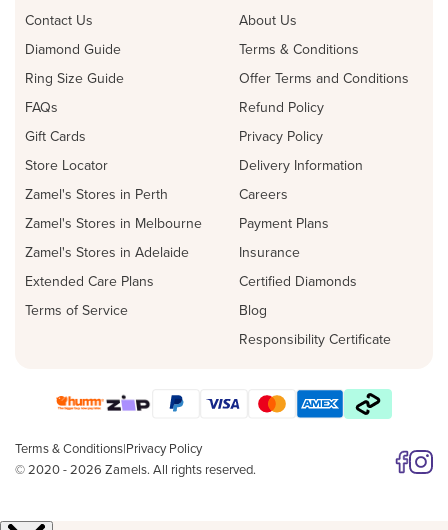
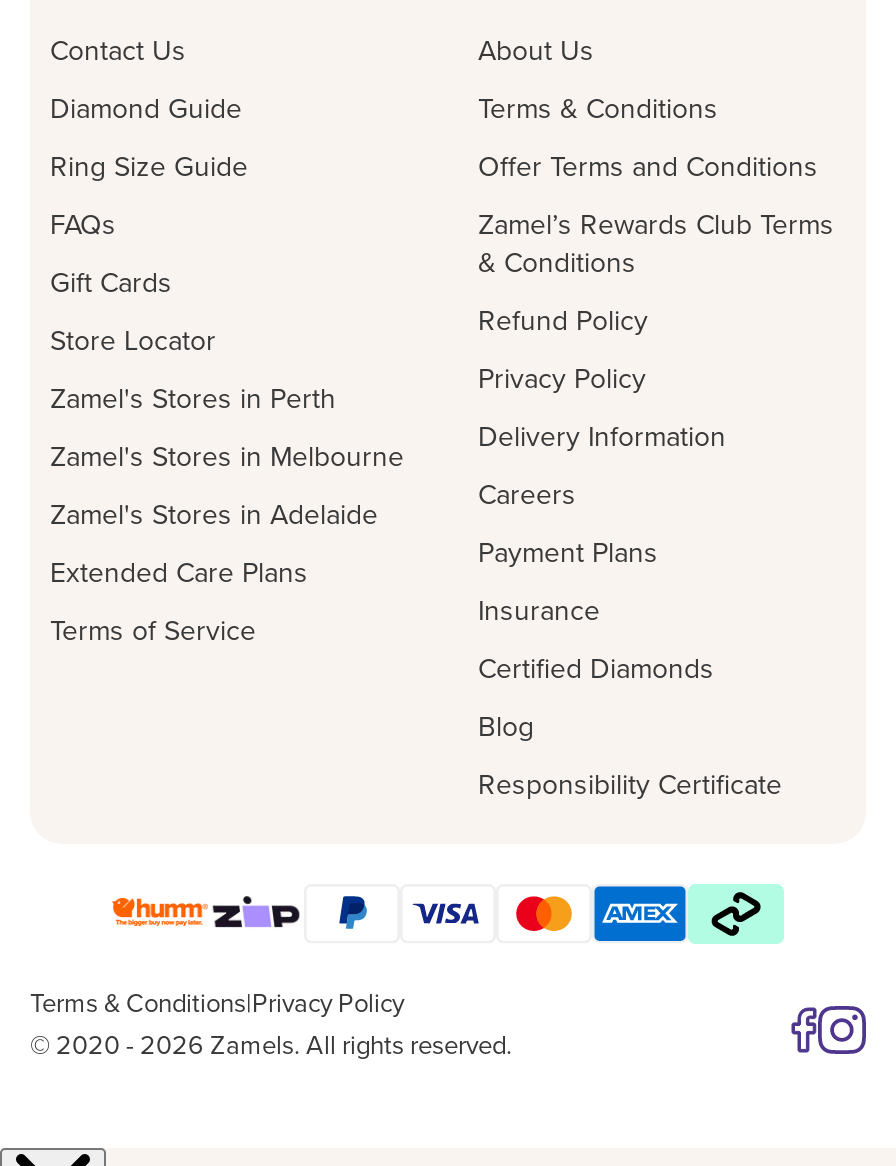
none -> [478,208,834,280] Zamel’s Rewards Club Terms | & Conditions

